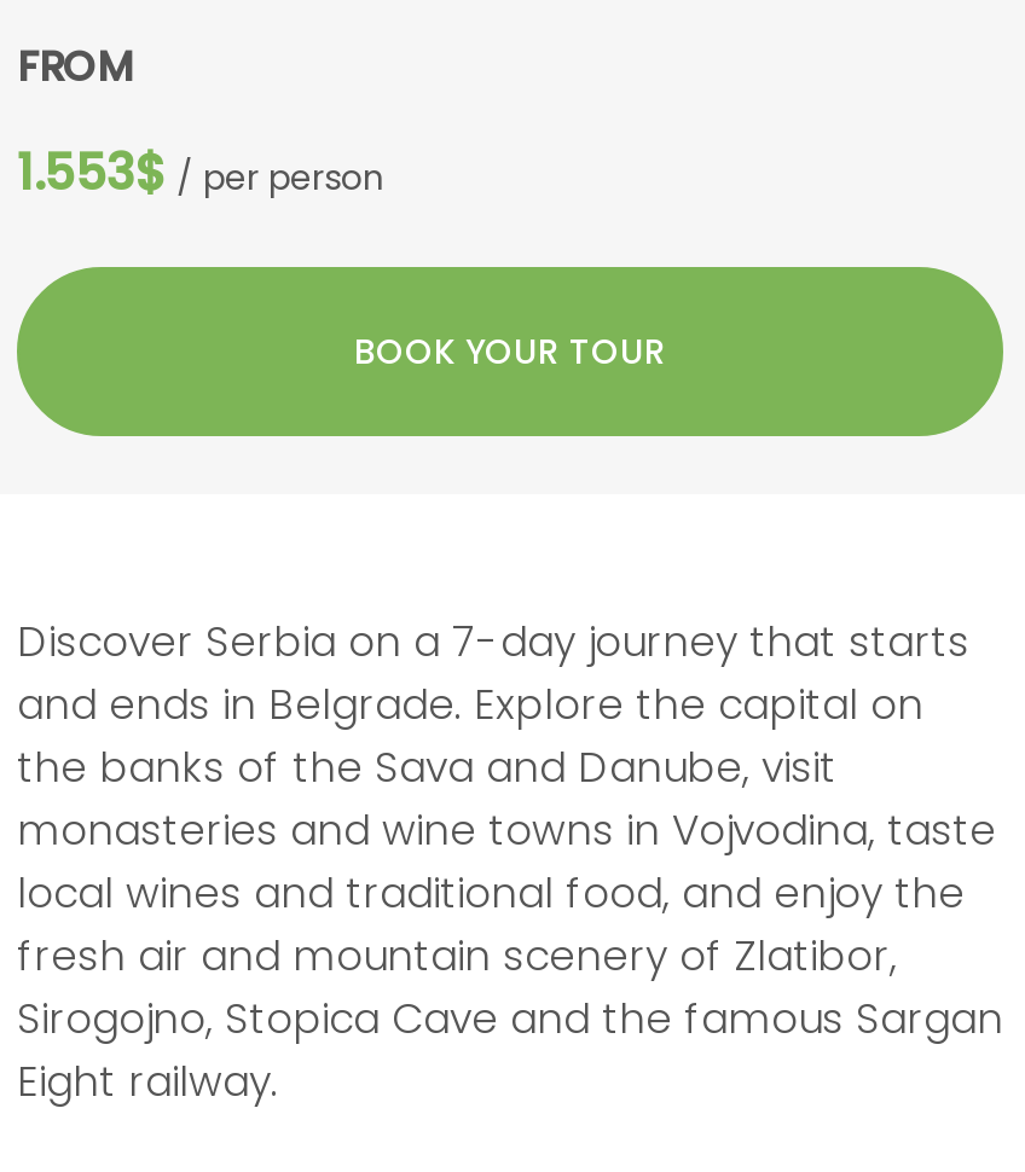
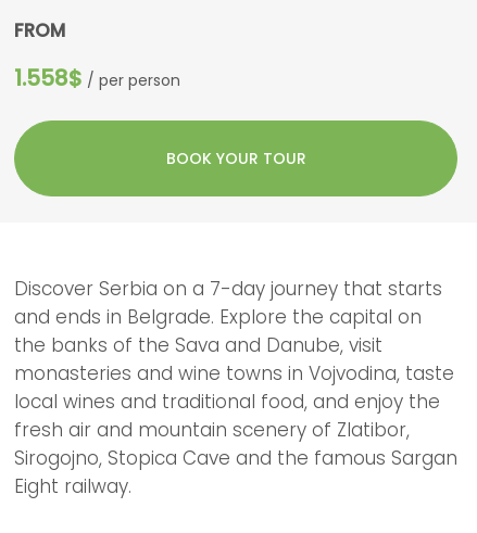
[17,139,384,207] 1.553$/ per person -> [14,63,180,94] 1.558$/ per person

